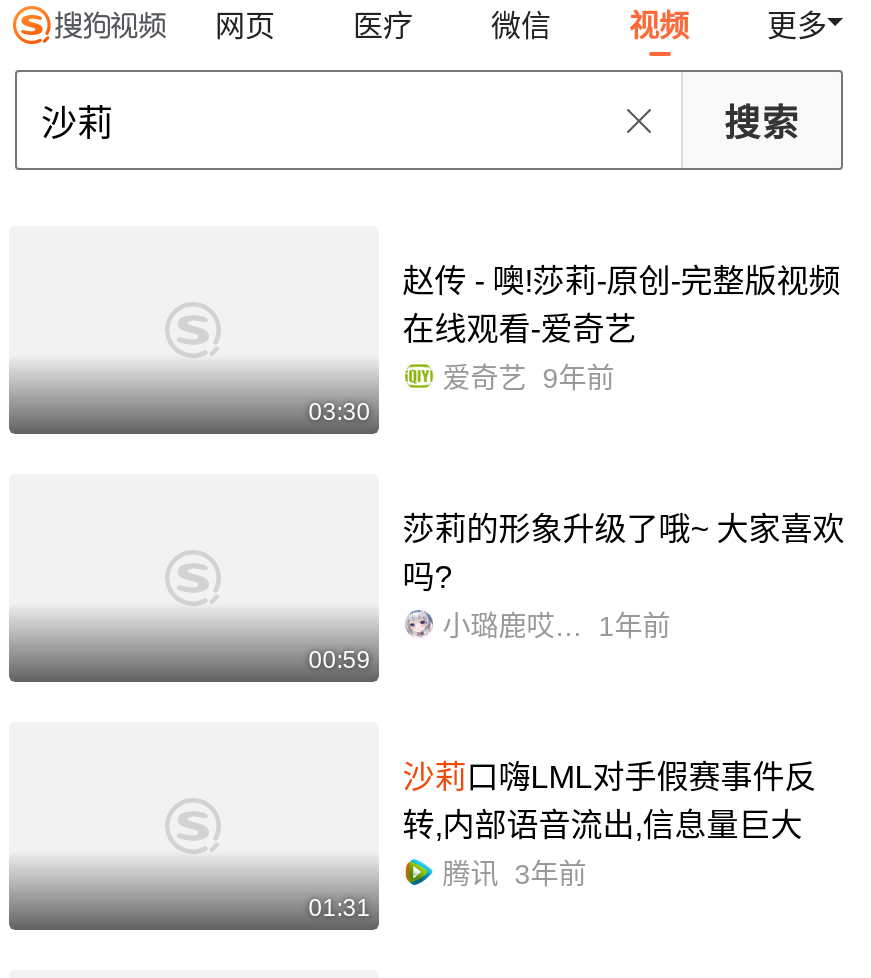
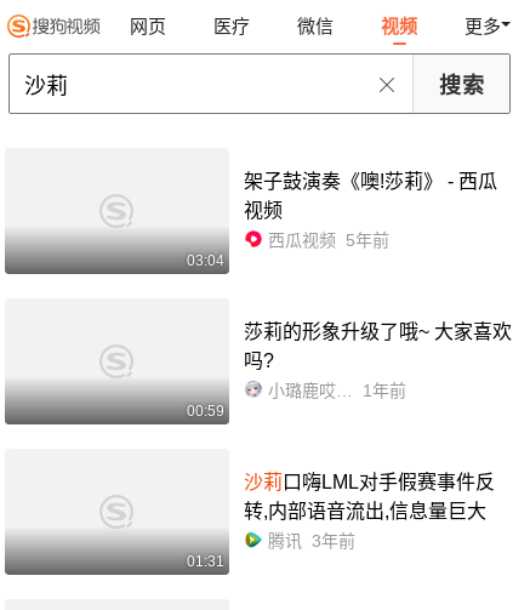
[403,264,841,346] 赵传 - 噢!莎莉-原创-完整版视频 | 在线观看-爱奇艺 -> [244,171,497,221] 架子鼓演奏《噢!莎莉》 - 西瓜 | 视频
[443,362,615,394] 爱奇艺 9年前 -> [268,230,389,250] 西瓜视频 5年前
[309,398,371,426] 03:30 -> [187,252,224,269] 03:04

